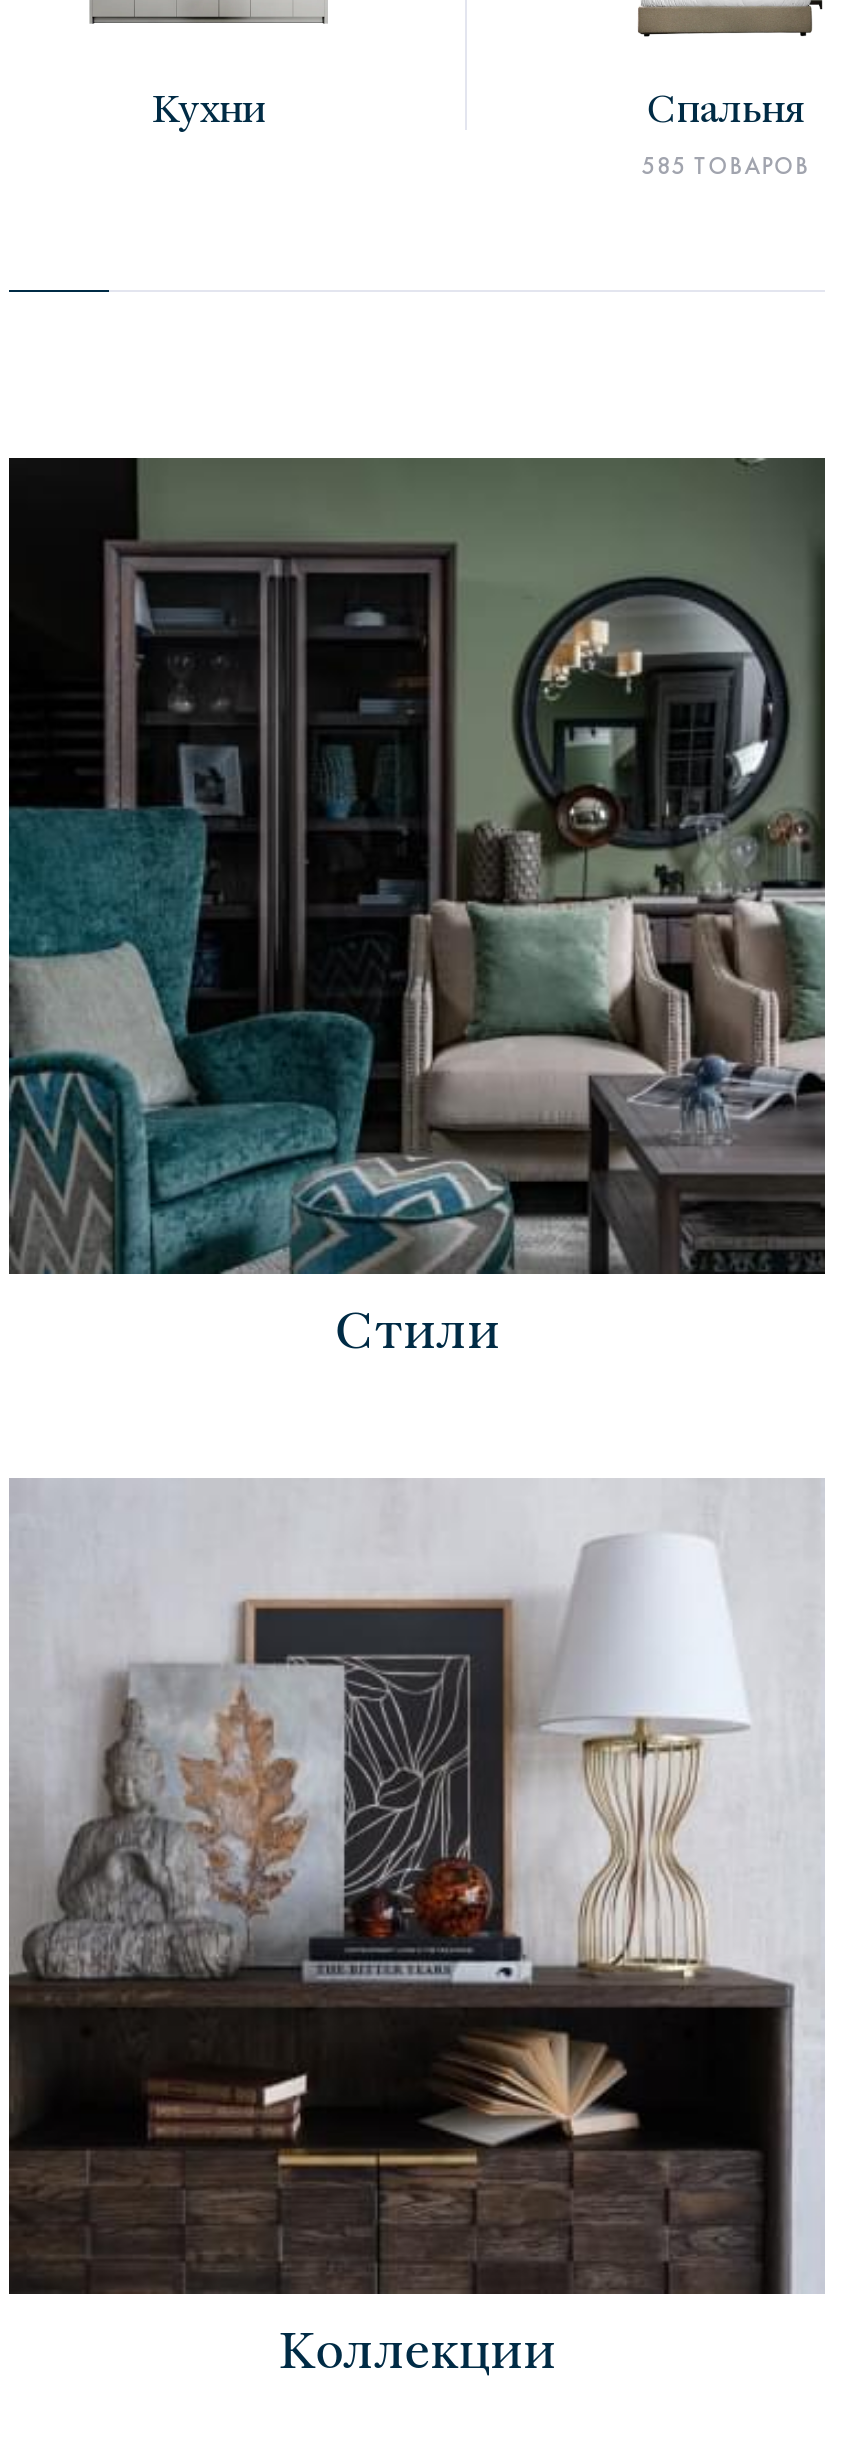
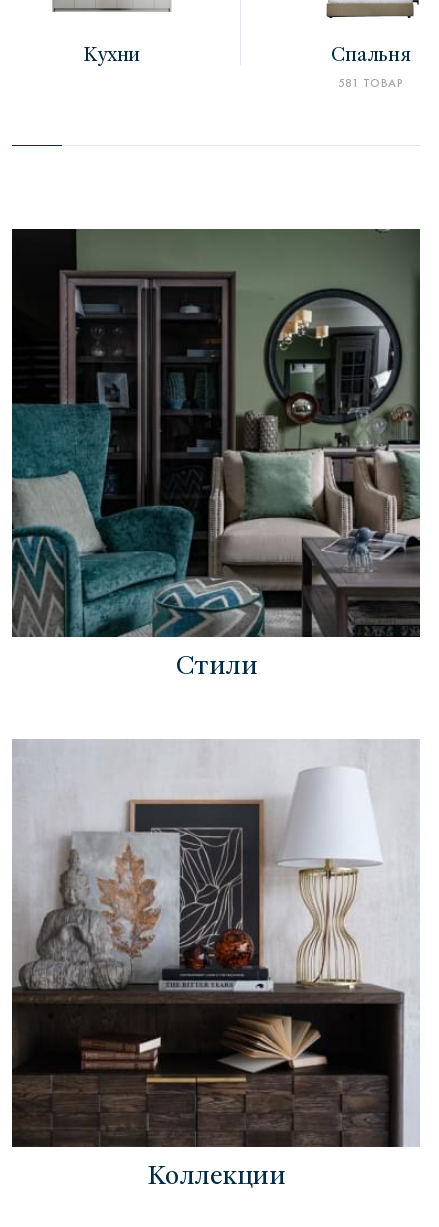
[642,153,810,181] 585 ТОВАРОВ -> [338,76,403,90] 581 ТОВАР

